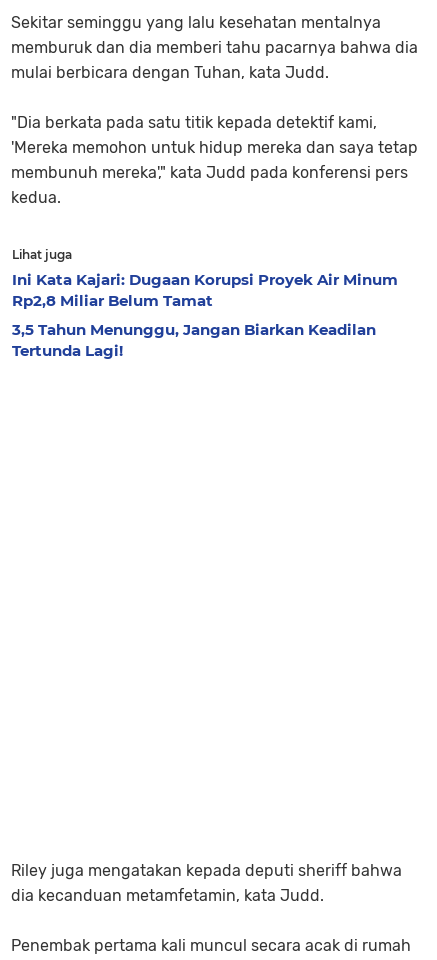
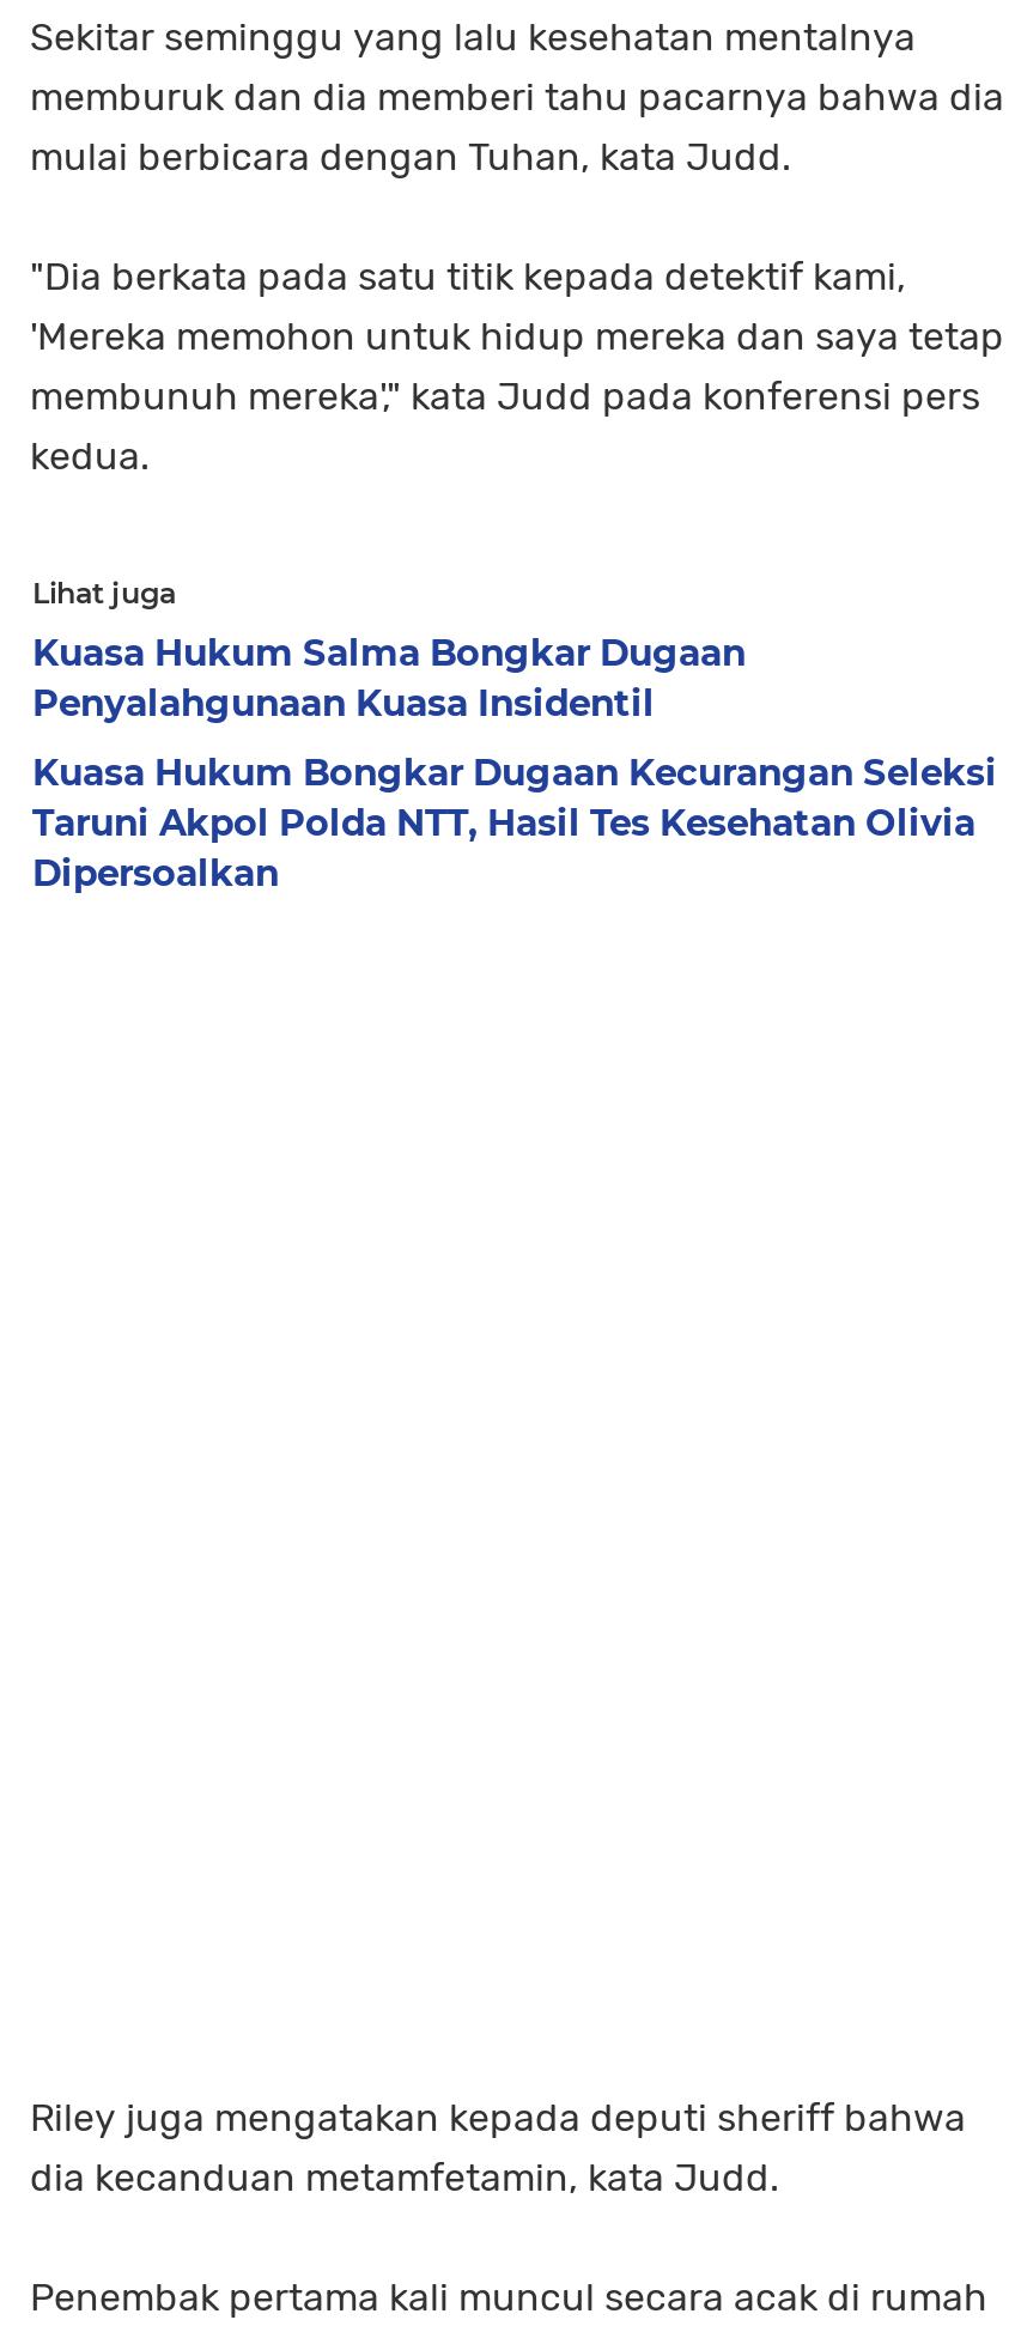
[12,270,398,310] Ini Kata Kajari: Dugaan Korupsi Proyek Air Minum | Rp2,8 Miliar Belum Tamat -> [32,630,746,725] Kuasa Hukum Salma Bongkar Dugaan | Penyalahgunaan Kuasa Insidentil
[12,320,376,360] 3,5 Tahun Menunggu, Jangan Biarkan Keadilan | Tertunda Lagi! -> [32,749,997,895] Kuasa Hukum Bongkar Dugaan Kecurangan Seleksi | Taruni Akpol Polda NTT, Hasil Tes Kesehatan Olivia | Dipersoalkan

